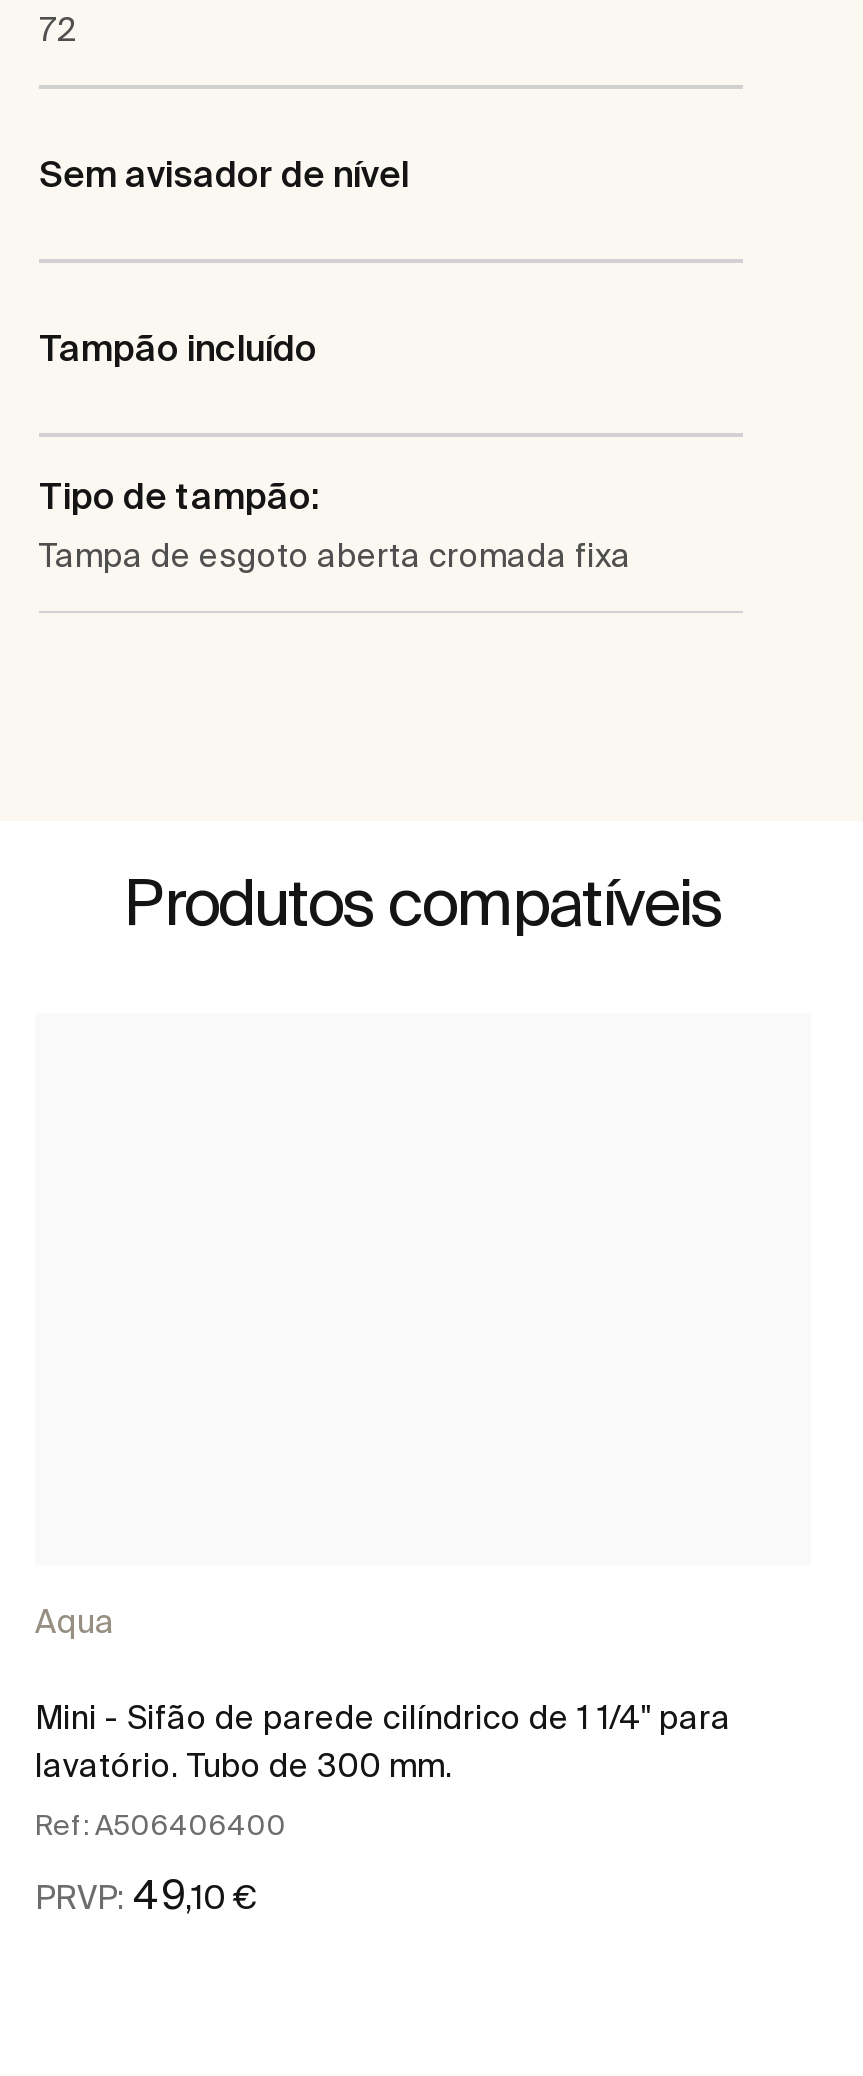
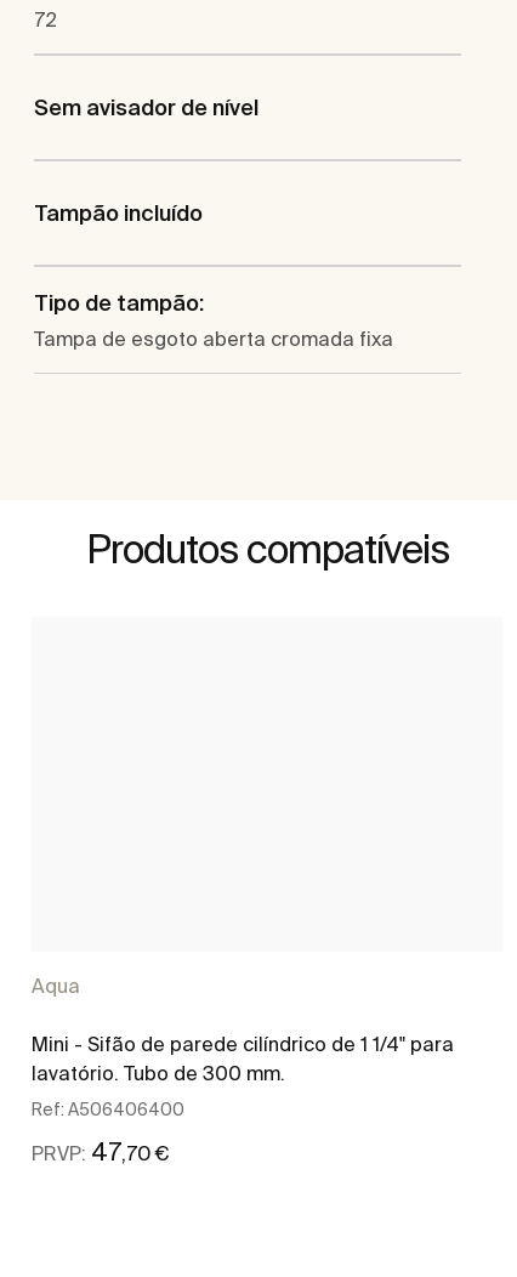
[35,1871,255,1917] PRVP: 49,10 € -> [32,1138,169,1166] PRVP: 47,70 €

